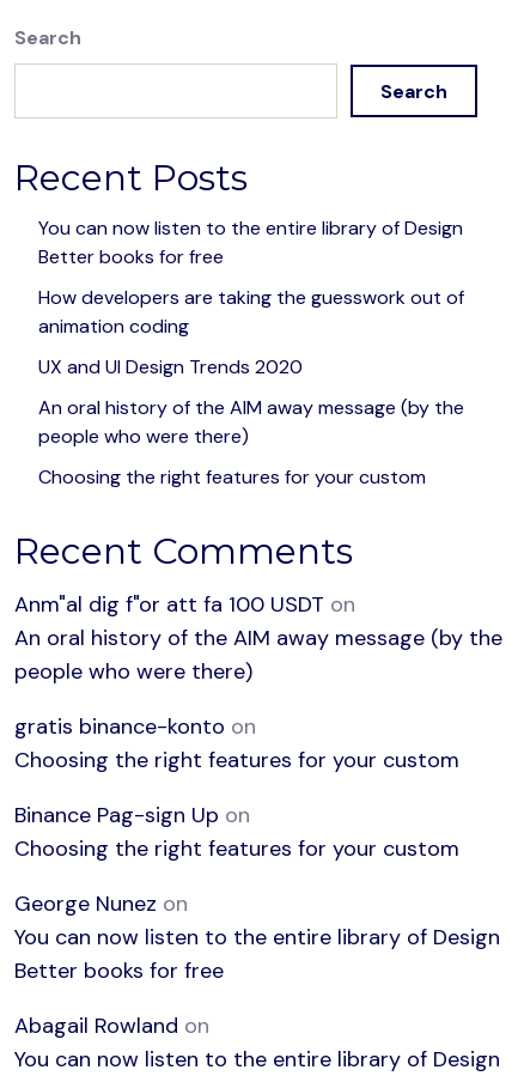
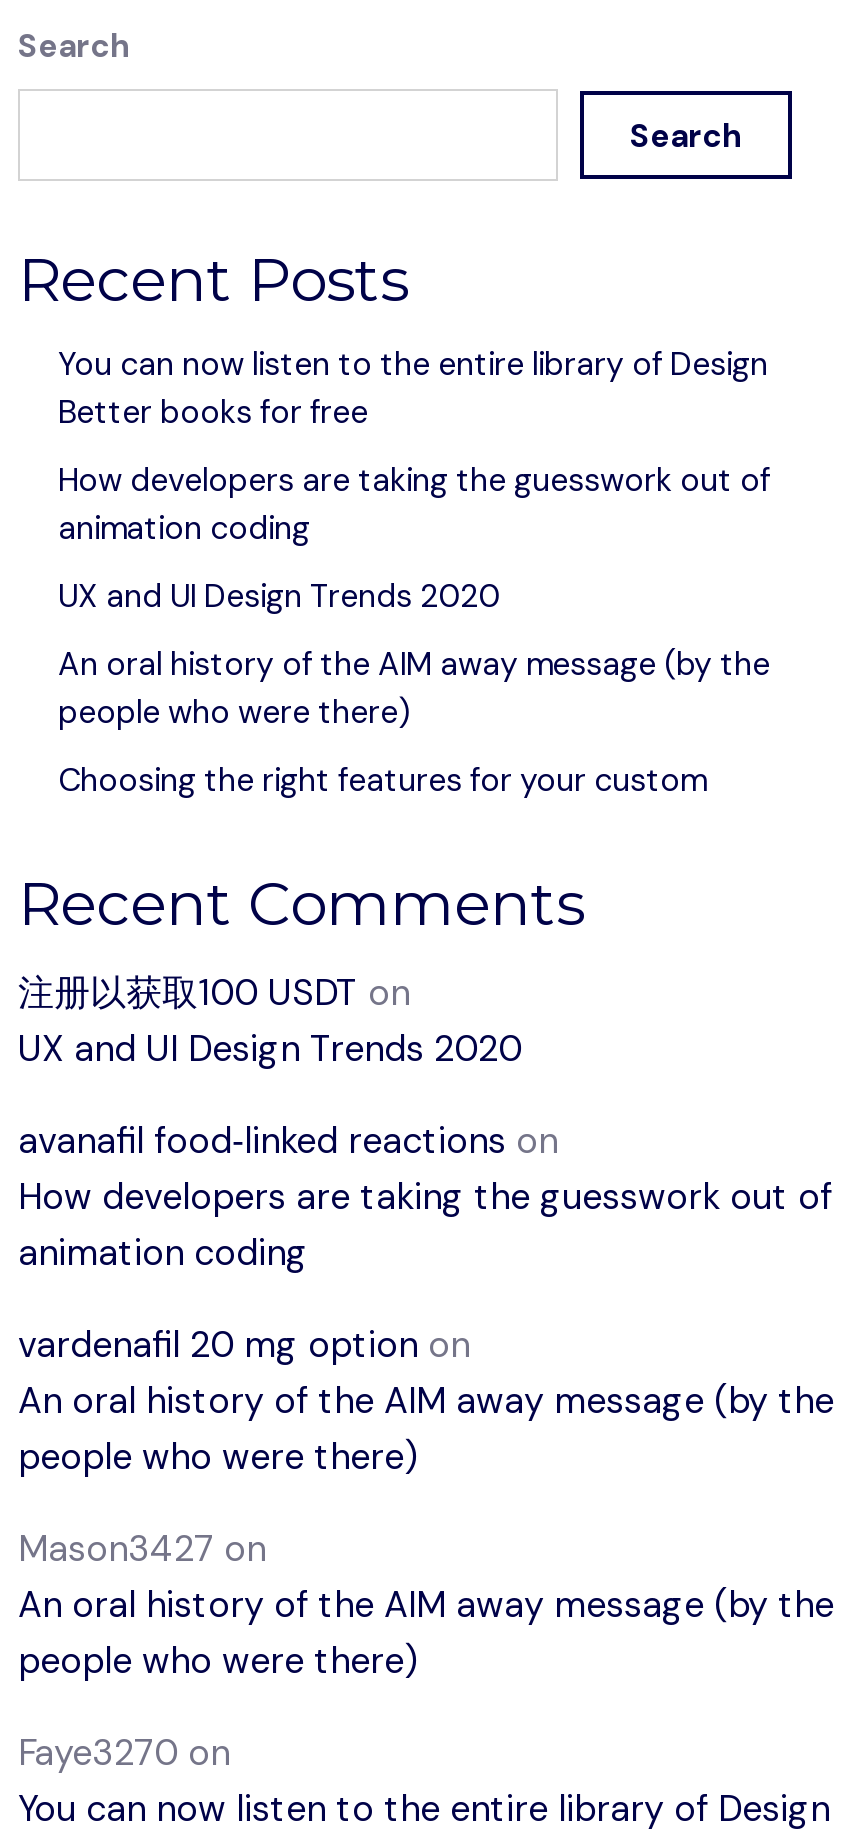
[14,589,355,618] Anm"al dig f"or att fa 100 USDT on -> [18,968,832,1368] 注册以获取100 USDT on | UX and UI Design Trends 2020 | avanafil food‑linked reactions on | How developers are taking the guesswork out of | animation coding | vardenafil 20 mg option on
moved [14,623,502,685] -> [18,1376,834,1480]: An oral history of the AIM away message (by the | people who were there)
[14,712,500,1039] gratis binance-konto on | Choosing the right features for your custom | Binance Pag-sign Up on | Choosing the right features for your custom | George Nunez on | You can now listen to the entire library of Design | Better books for free | Abagail Rowland on -> [18,1524,834,1776] Mason3427 on | An oral history of the AIM away message (by the | people who were there) | Faye3270 on

